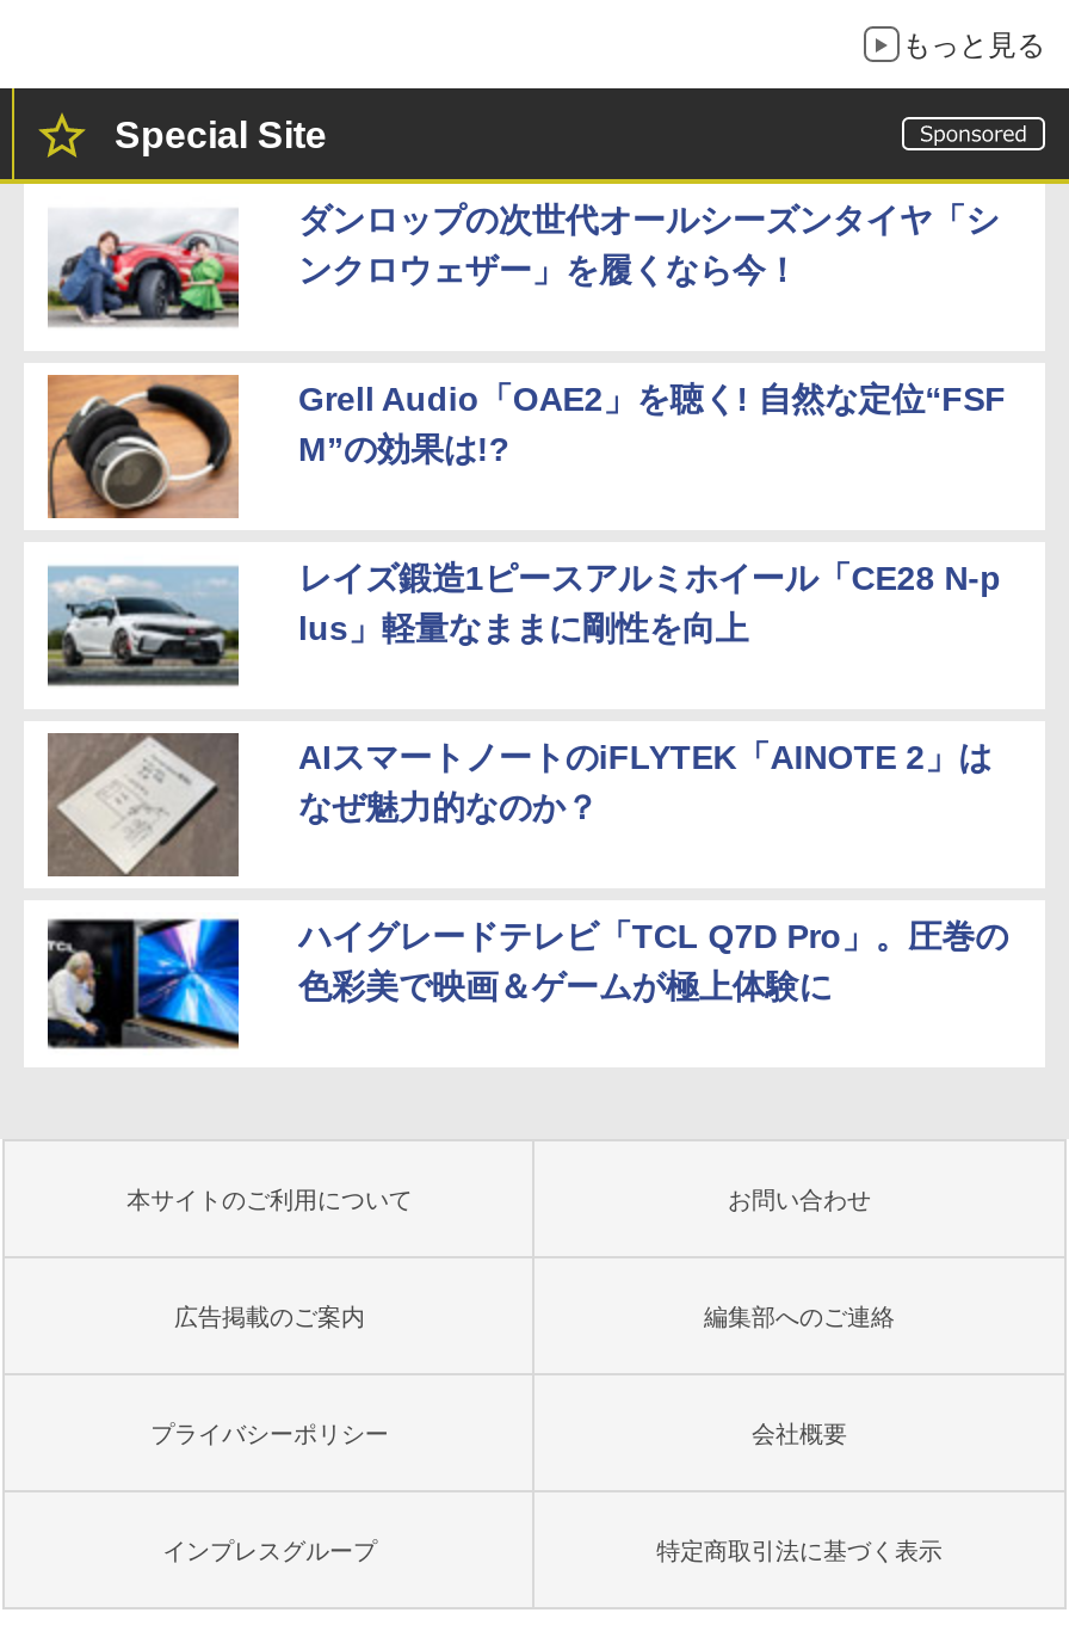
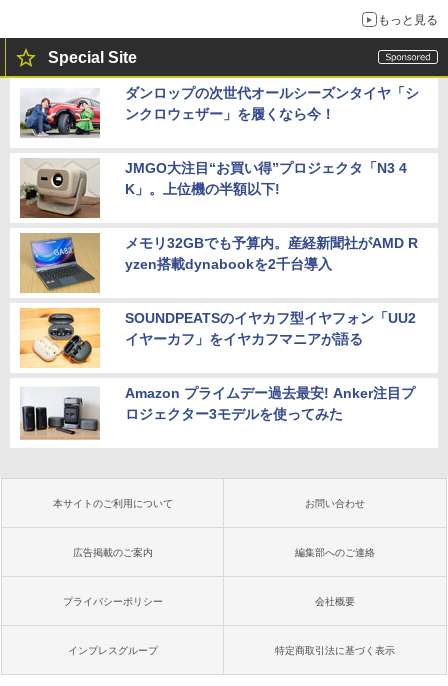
[48,375,1006,518] [image] | Grell Audio「OAE2」を聴く! 自然な定位“FSF | M”の効果は!? -> [20,159,407,219] [image] | JMGO大注目“お買い得”プロジェクタ「N3 4 | K」。上位機の半額以下!
[45,554,1001,697] [image] | レイズ鍛造1ピースアルミホイール「CE28 N-p | lus」軽量なままに剛性を向上 -> [19,232,418,294] [image] | メモリ32GBでも予算内。産経新聞社がAMD R | yzen搭載dynabookを2千台導入
[45,731,992,879] [image] | AIスマートノートのiFLYTEK「AINOTE 2」は | なぜ魅力的なのか？ -> [19,307,416,368] [image] | SOUNDPEATSのイヤカフ型イヤフォン「UU2 | イヤーカフ」をイヤカフマニアが語る
[45,916,1008,1051] [image] | ハイグレードテレビ「TCL Q7D Pro」。圧巻の | 色彩美で映画＆ゲームが極上体験に -> [20,385,415,440] [image] | Amazon プライムデー過去最安! Anker注目プ | ロジェクター3モデルを使ってみた

